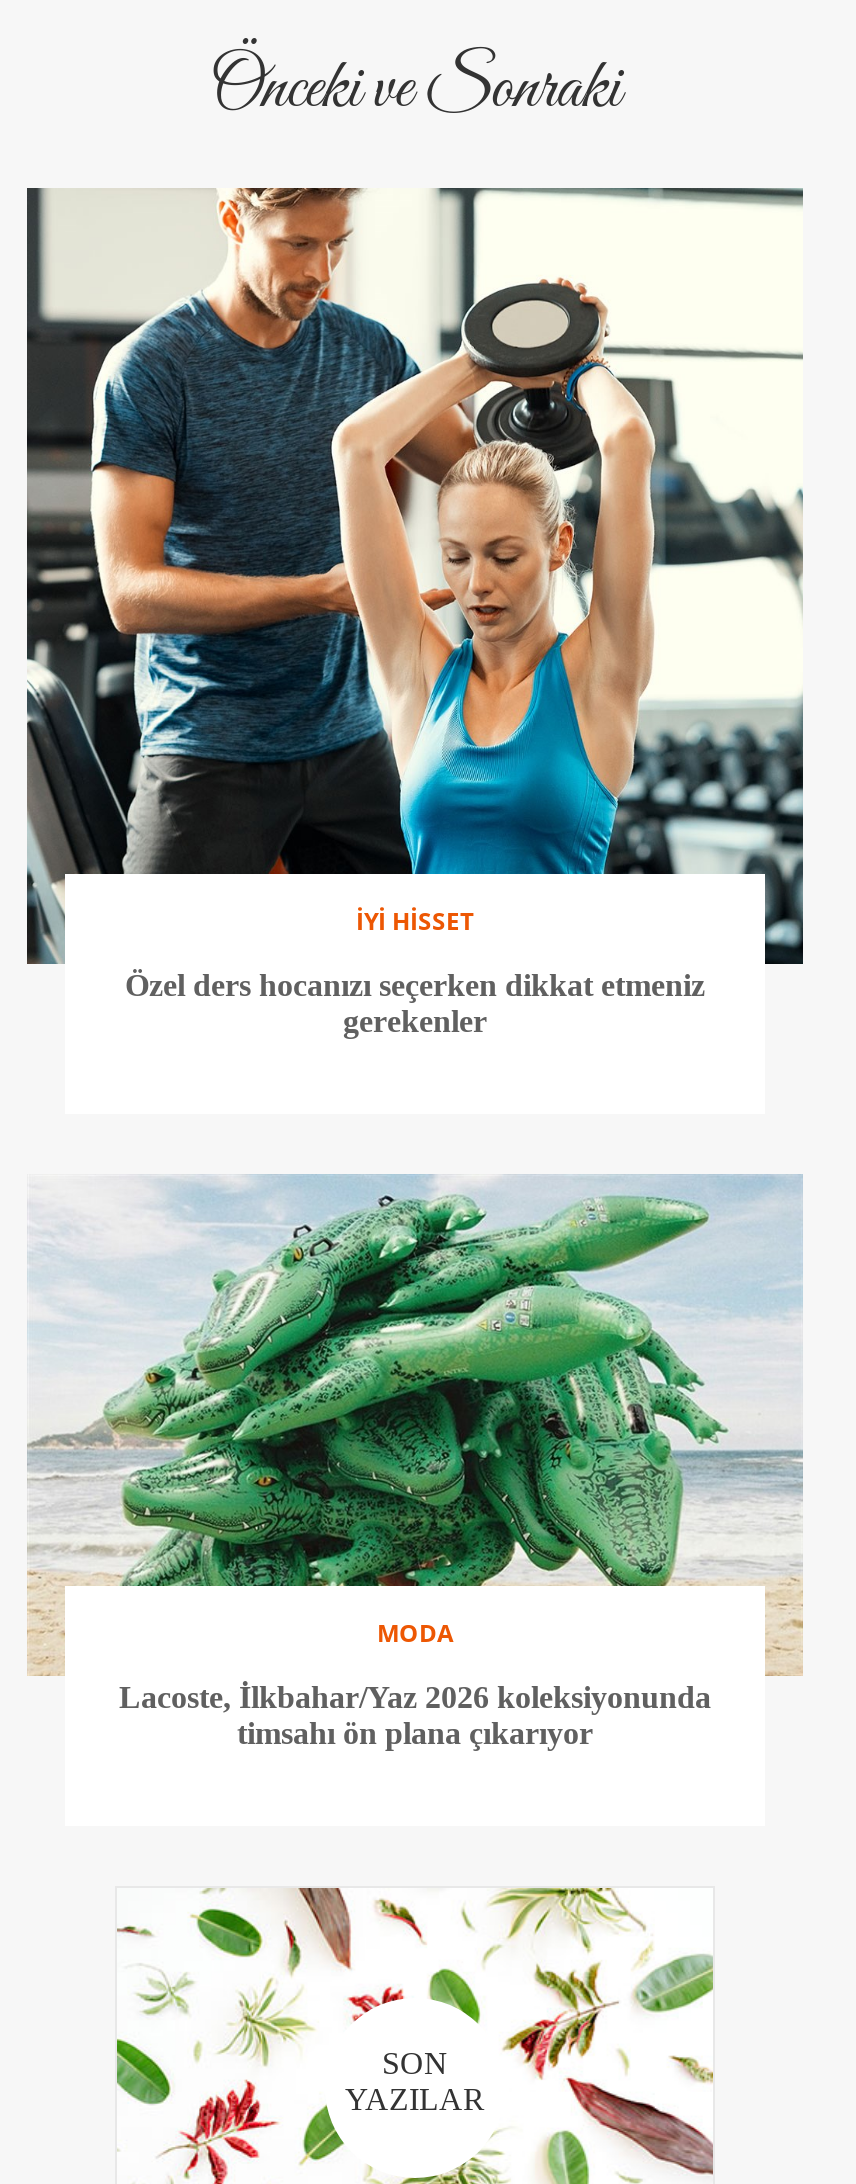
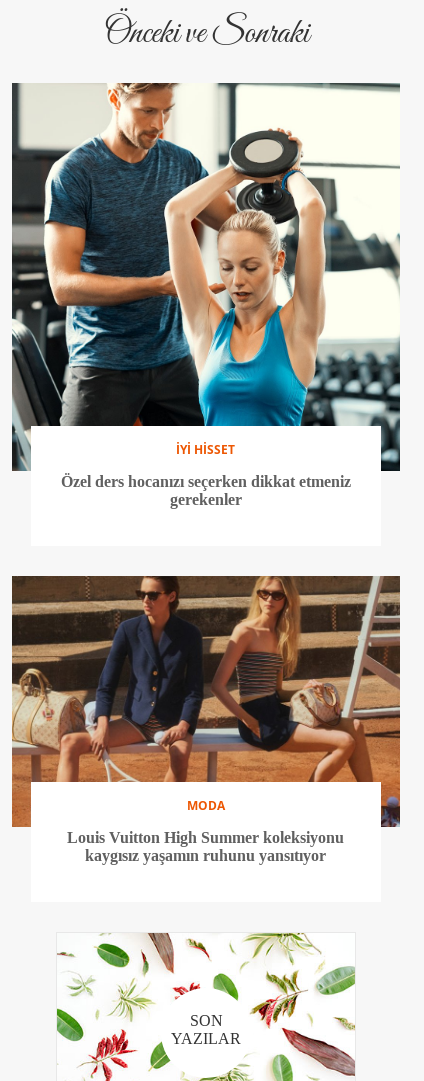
[27,1174,803,1751] [image] | Lacoste, İlkbahar/Yaz 2026 koleksiyonunda | timsahı ön plana çıkarıyor -> [11,575,401,864] [image] | Louis Vuitton High Summer koleksiyonu | kaygısız yaşamın ruhunu yansıtıyor

